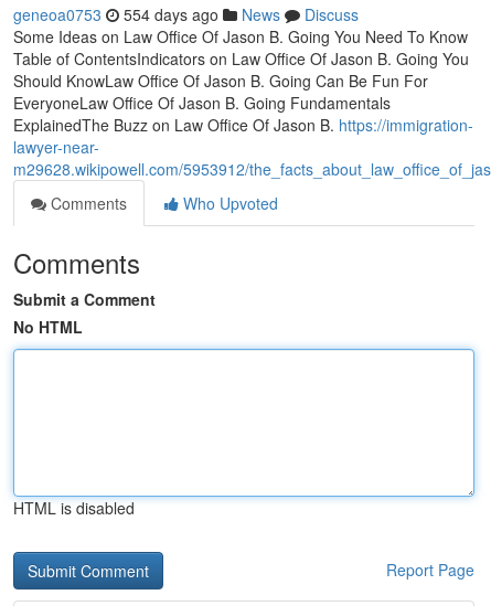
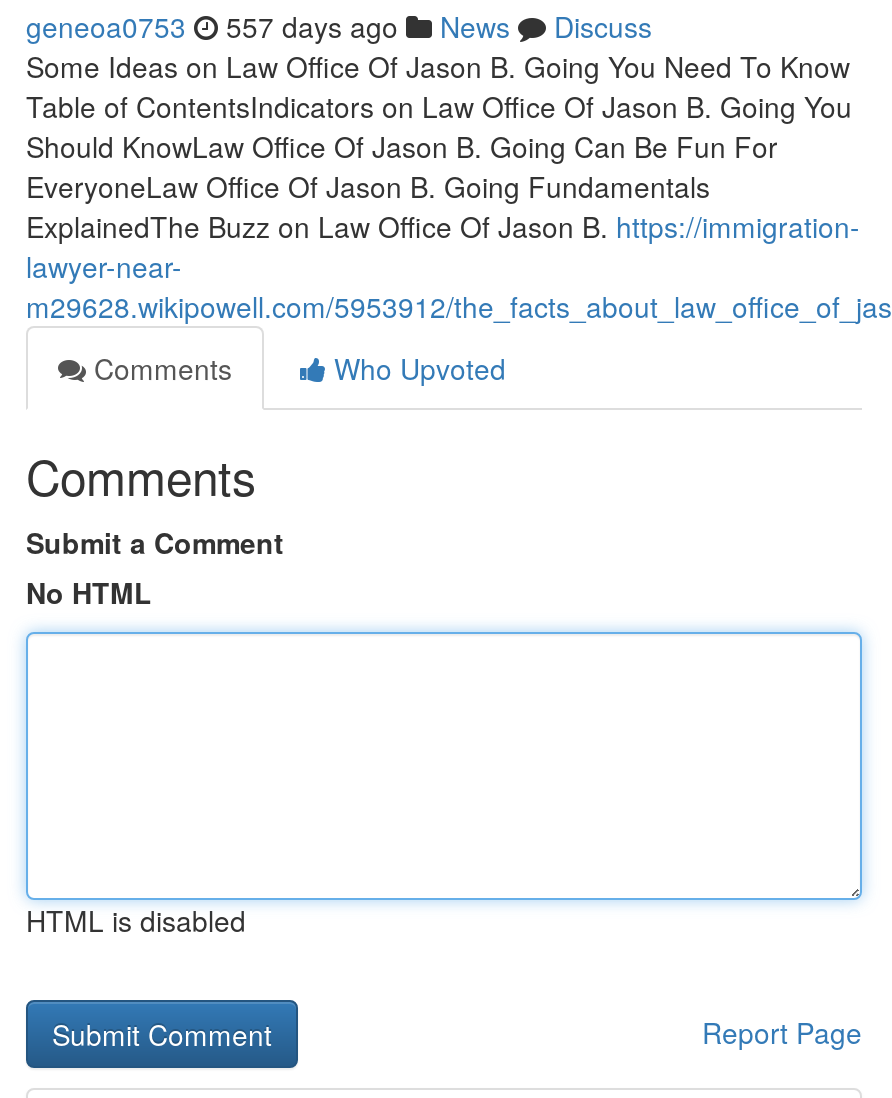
[13,3,359,25] geneoa0753 554 days ago News Discuss -> [26,6,652,46] geneoa0753 557 days ago News Discuss

